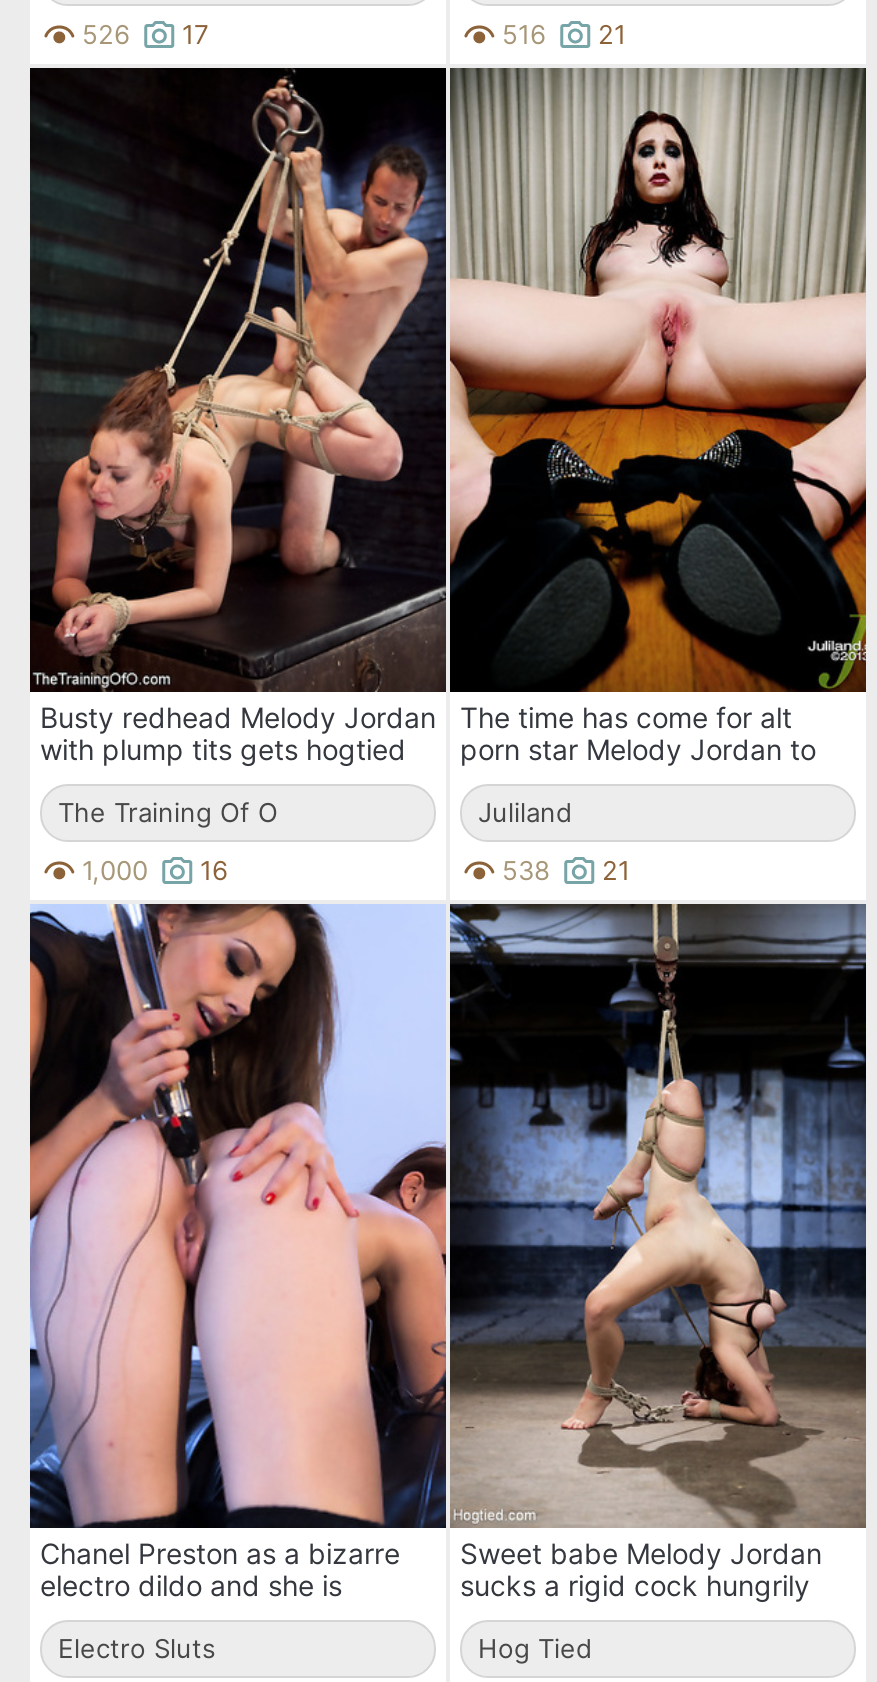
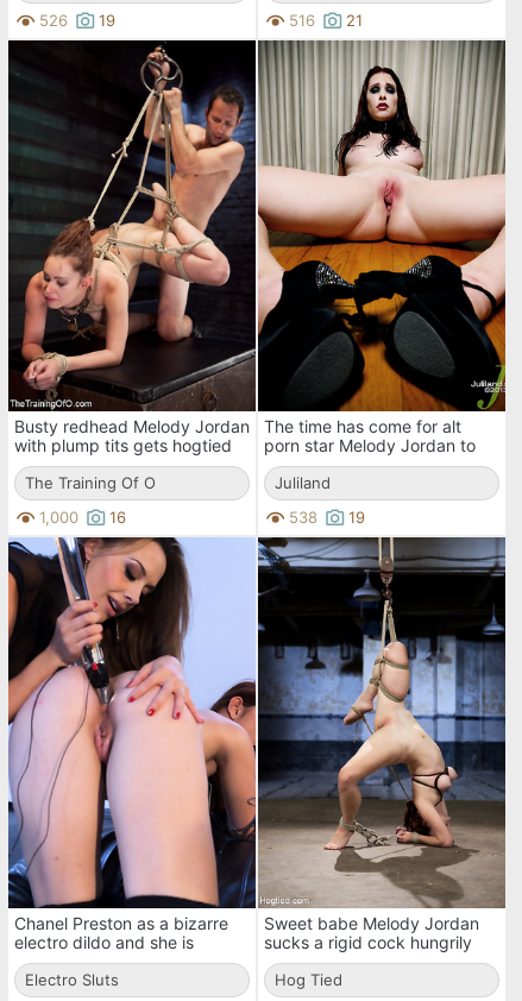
[82,18,208,50] 526 17 -> [39,11,115,30] 526 19
[502,854,630,886] 538 21 -> [289,508,365,527] 538 19

